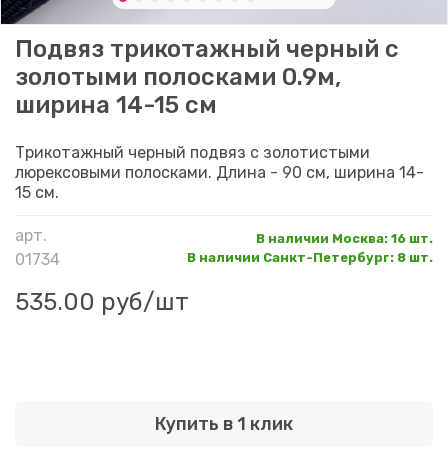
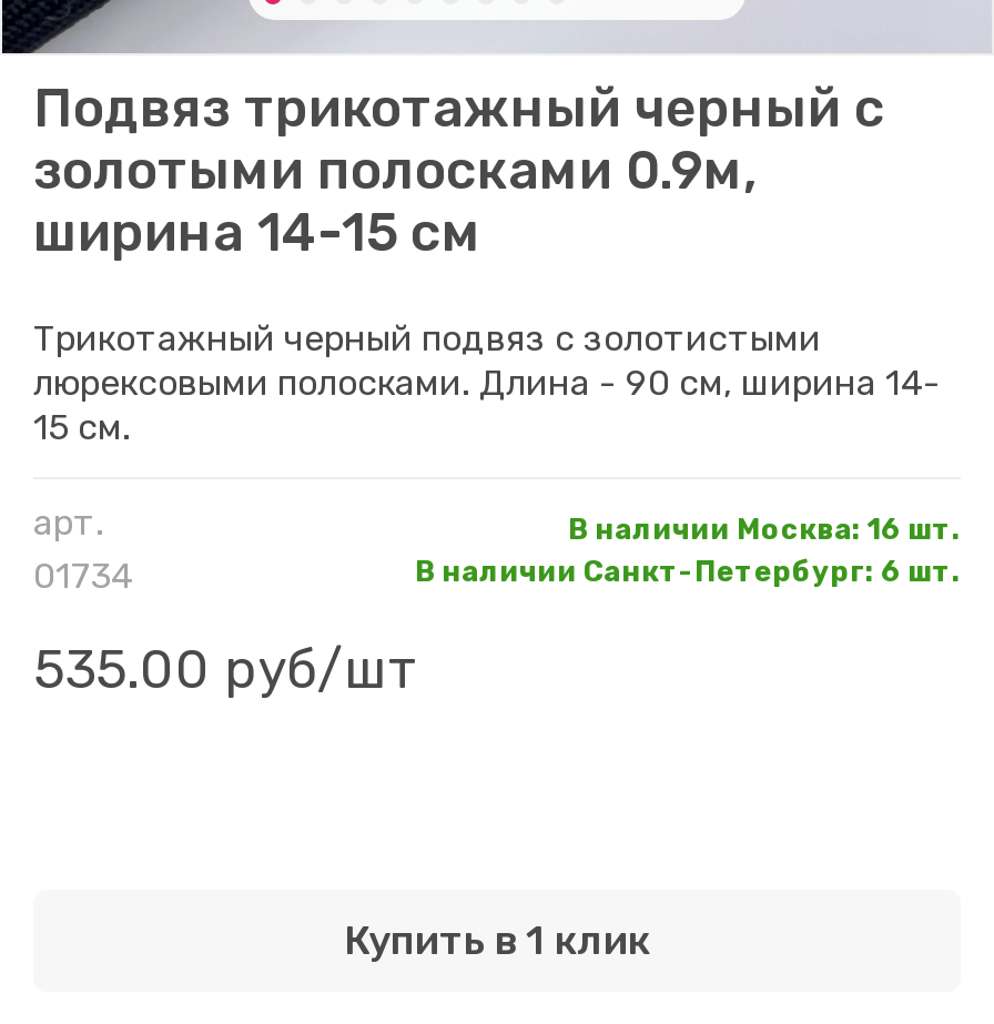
[187,250,433,265] В наличии Санкт-Петербург: 8 шт. -> [415,554,961,588] В наличии Санкт-Петербург: 6 шт.

